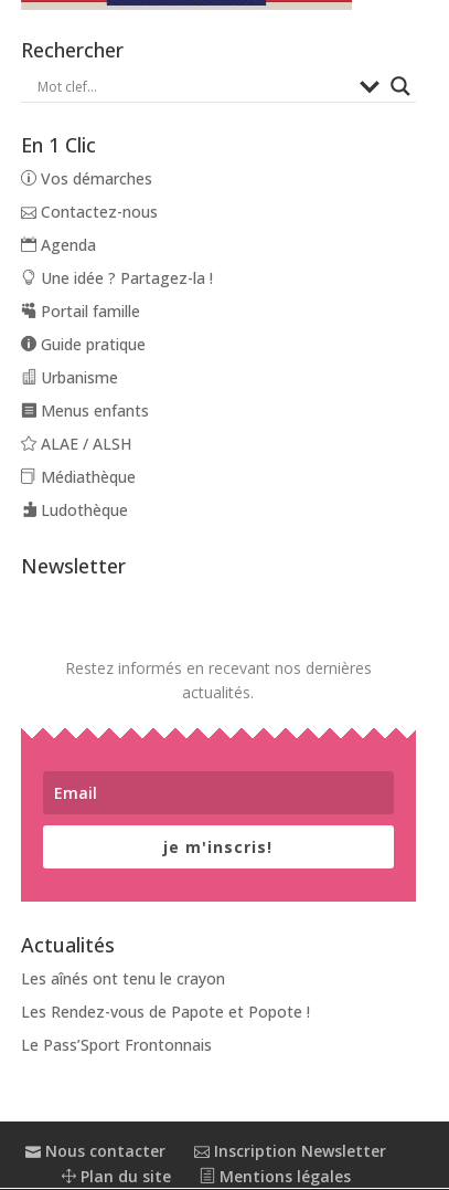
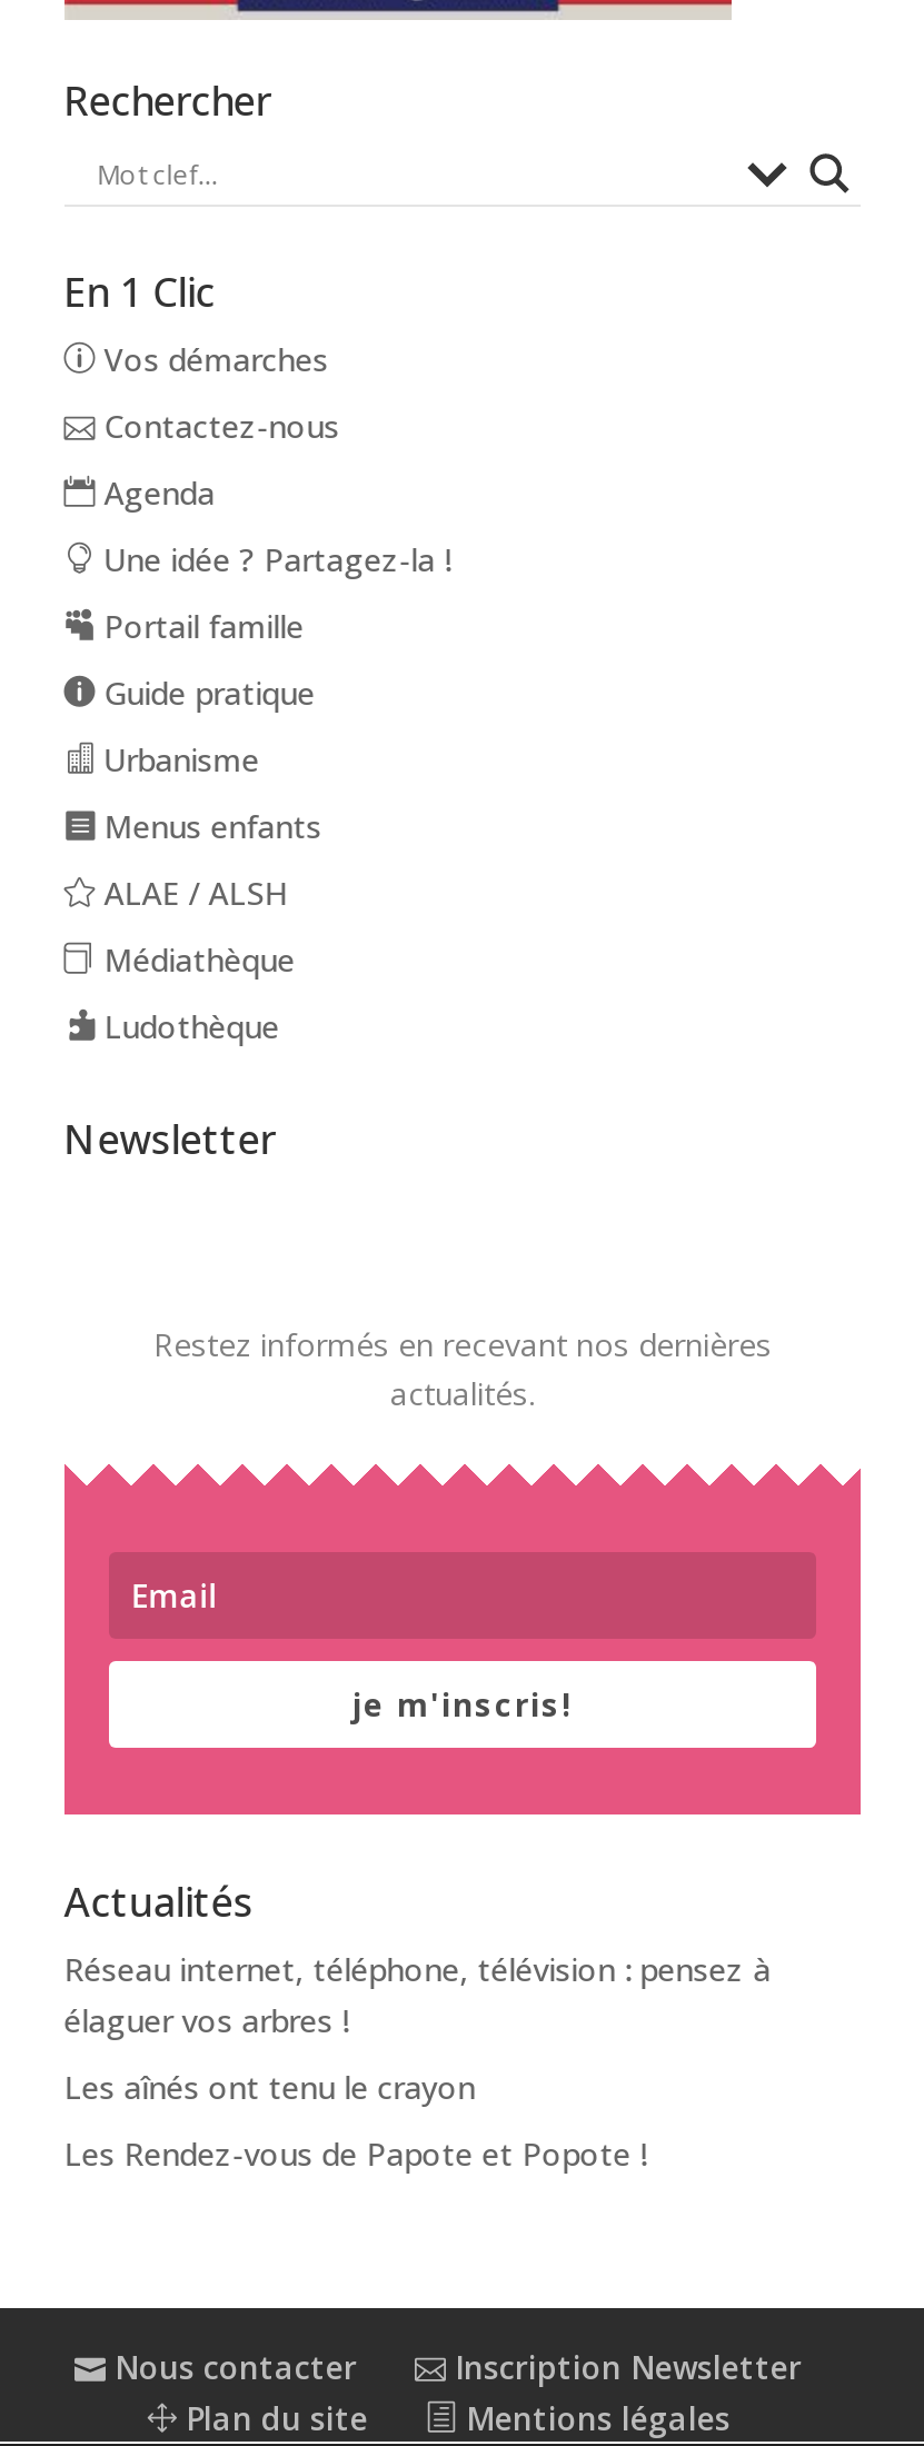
none -> [64,1948,771,2042] Réseau internet, téléphone, télévision : pensez à | élaguer vos arbres !
moved [21,968,310,1022] -> [64,2066,647,2175]: Les aînés ont tenu le crayon | Les Rendez-vous de Papote et Popote !
[21,1034,212,1055] Le Pass’Sport Frontonnais -> none

